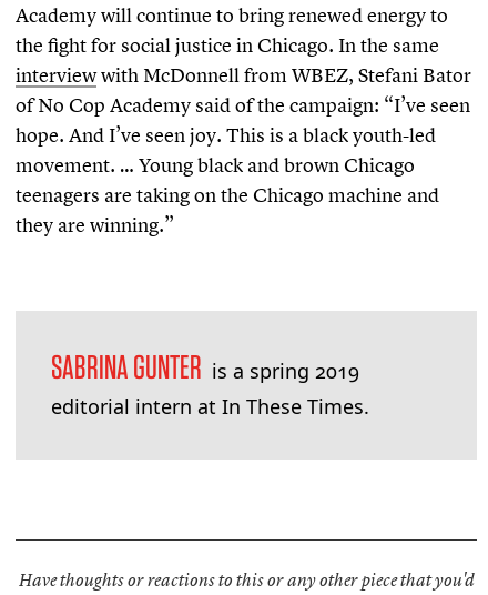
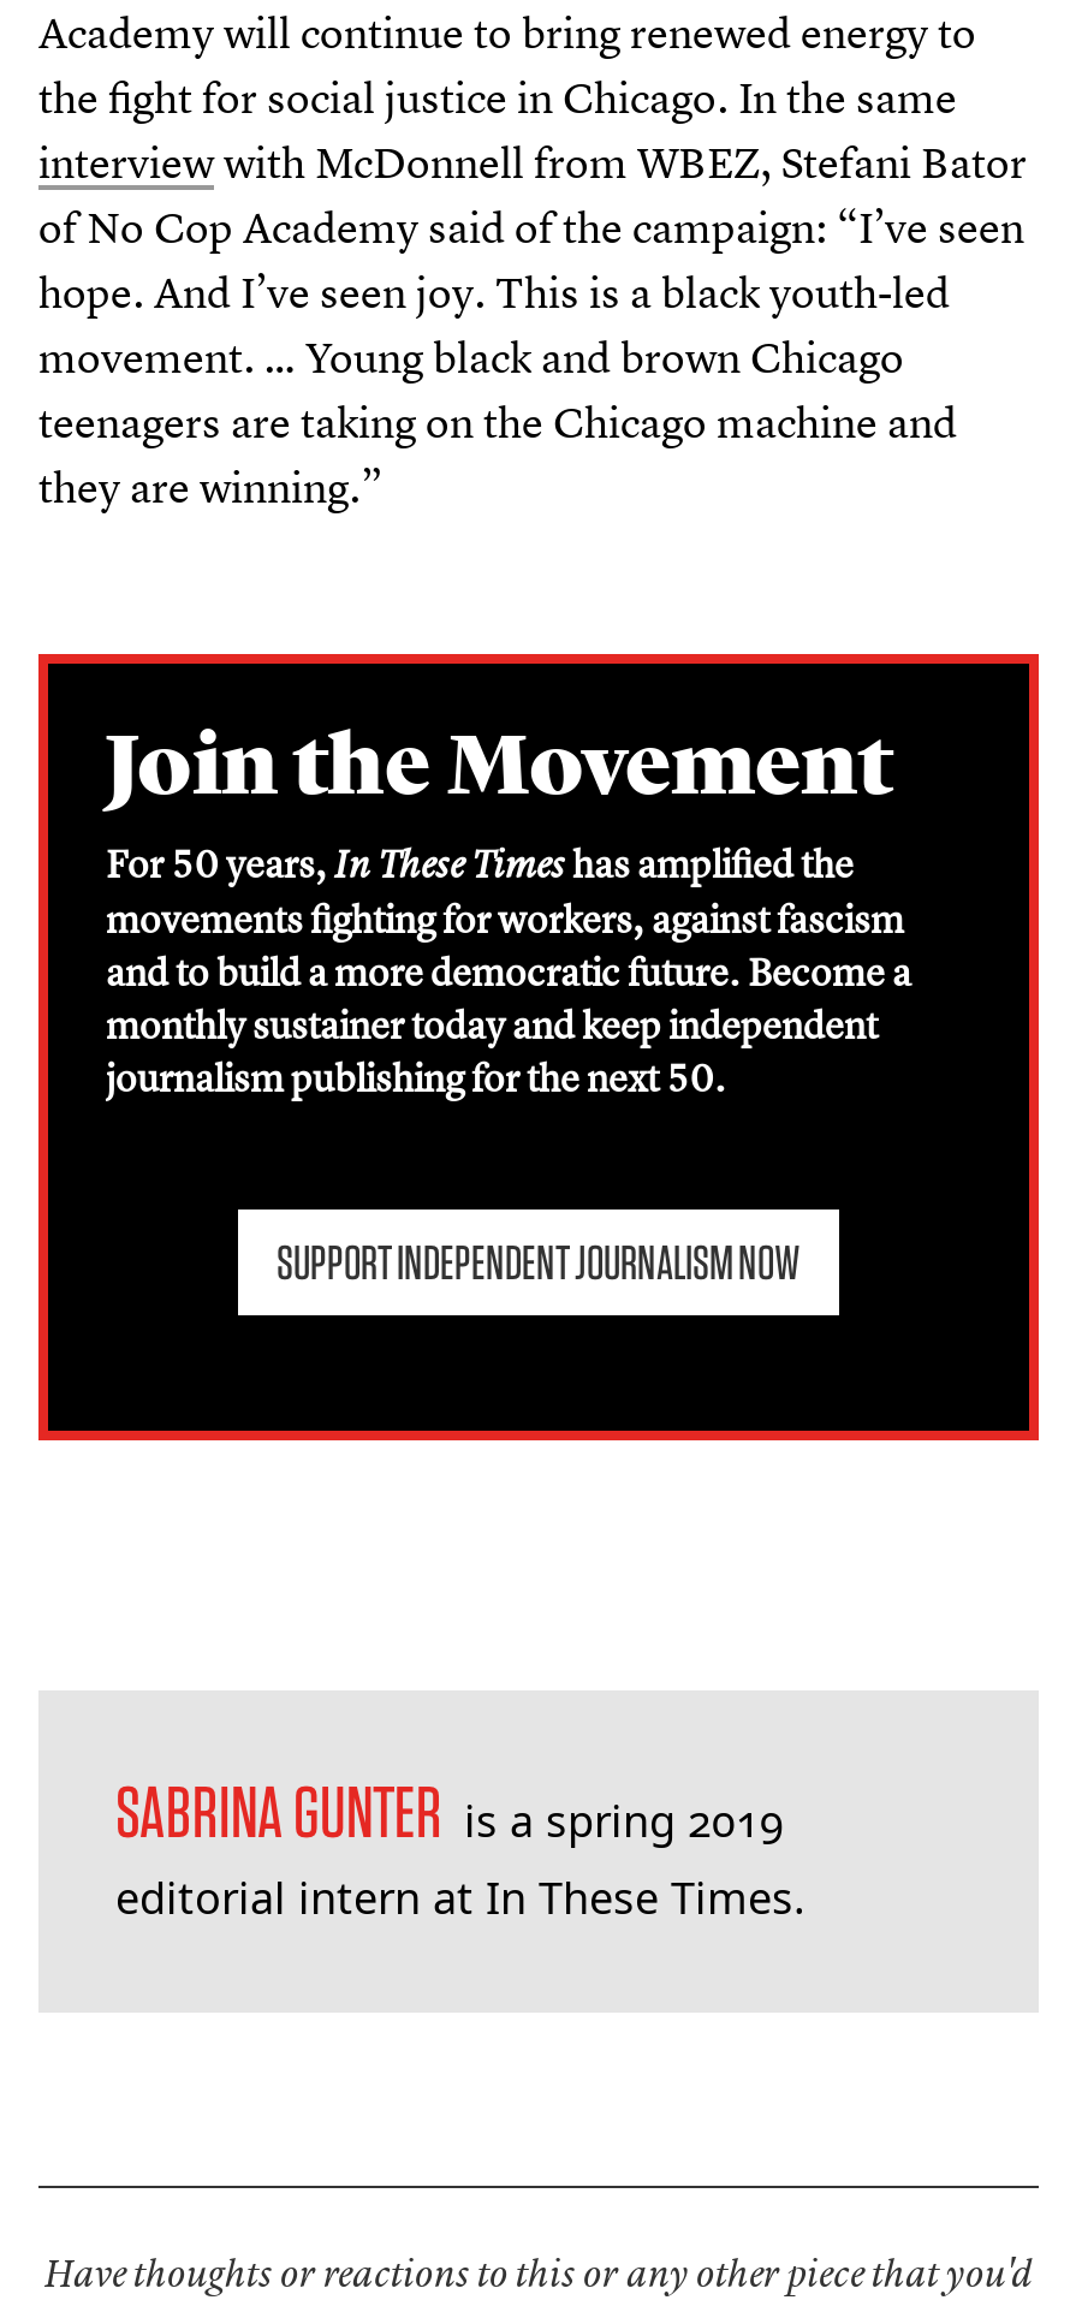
none -> [36,652,1041,1443] [image] | Join the Movement | For 50 years,In These Timeshas amplified the | movements fighting for workers, against fascism | and to build a more democratic future. Become a | monthly sustainer today and keep independent | journalism publishing for the next 50. | SUPPORT INDEPENDENT JOURNALISM NOW

